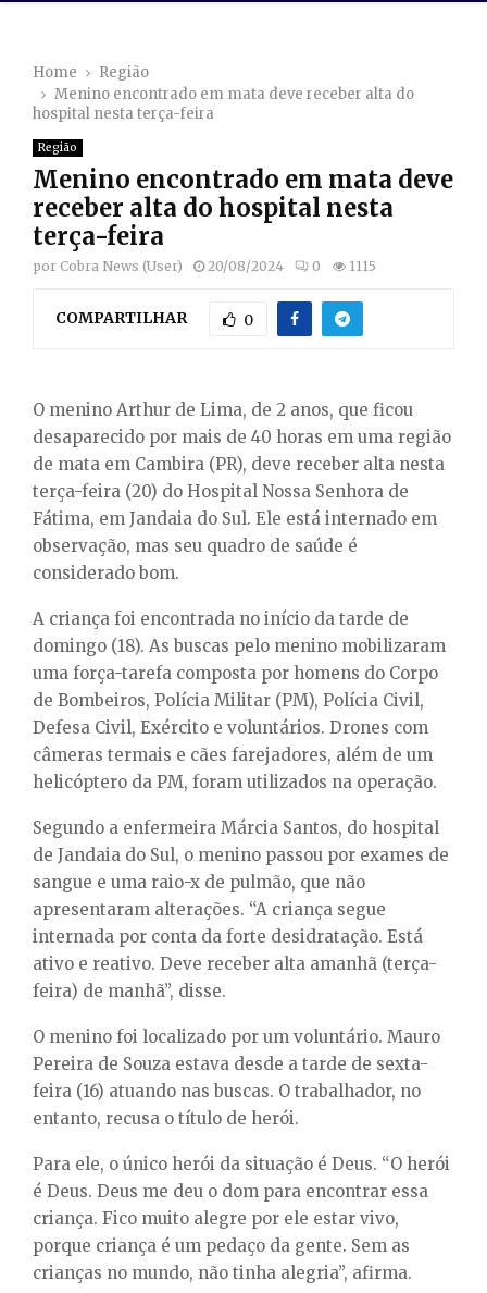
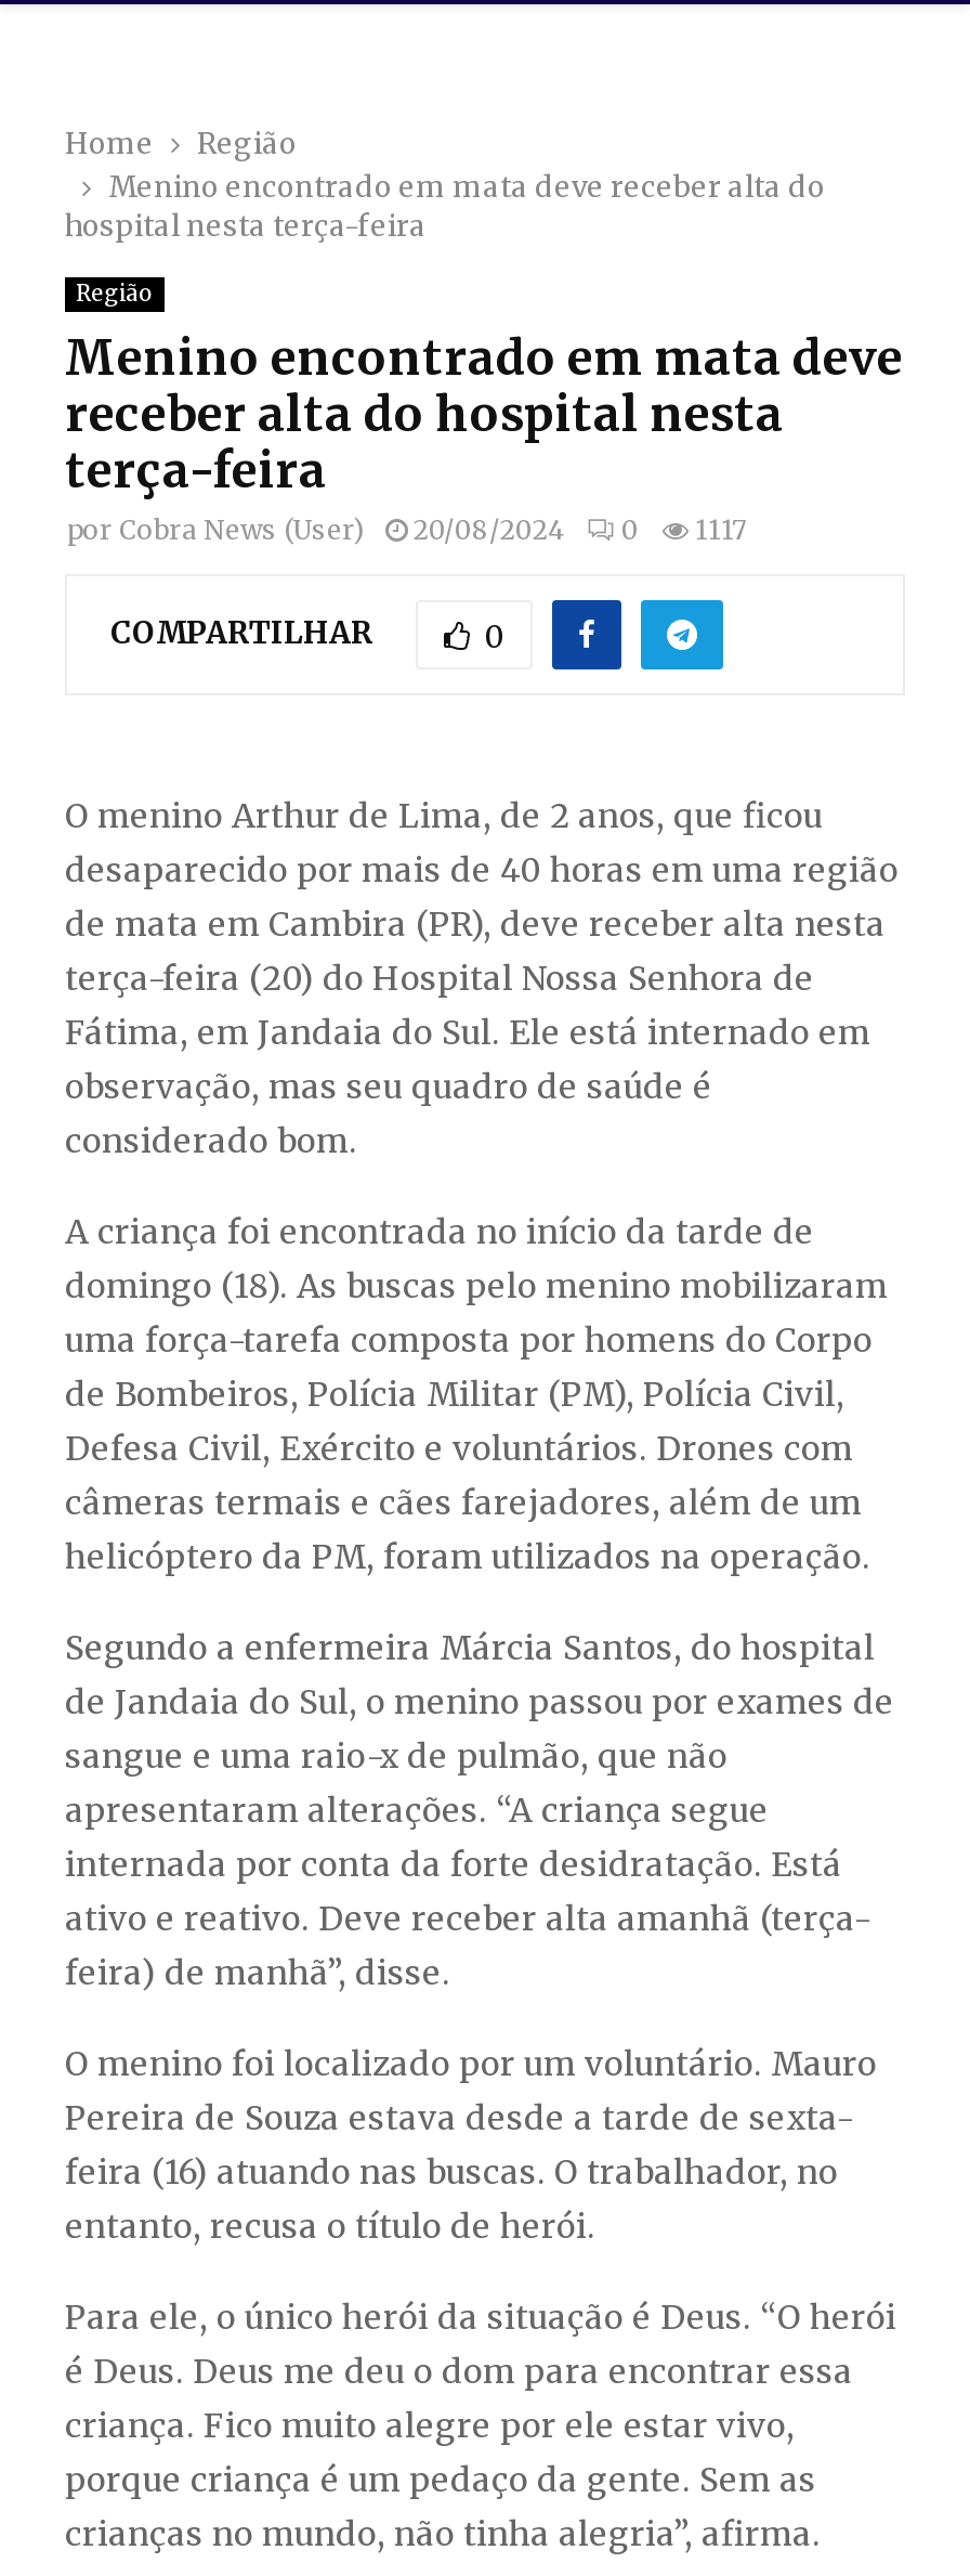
[349,258,376,274] 1115 -> [695,513,747,546] 1117

